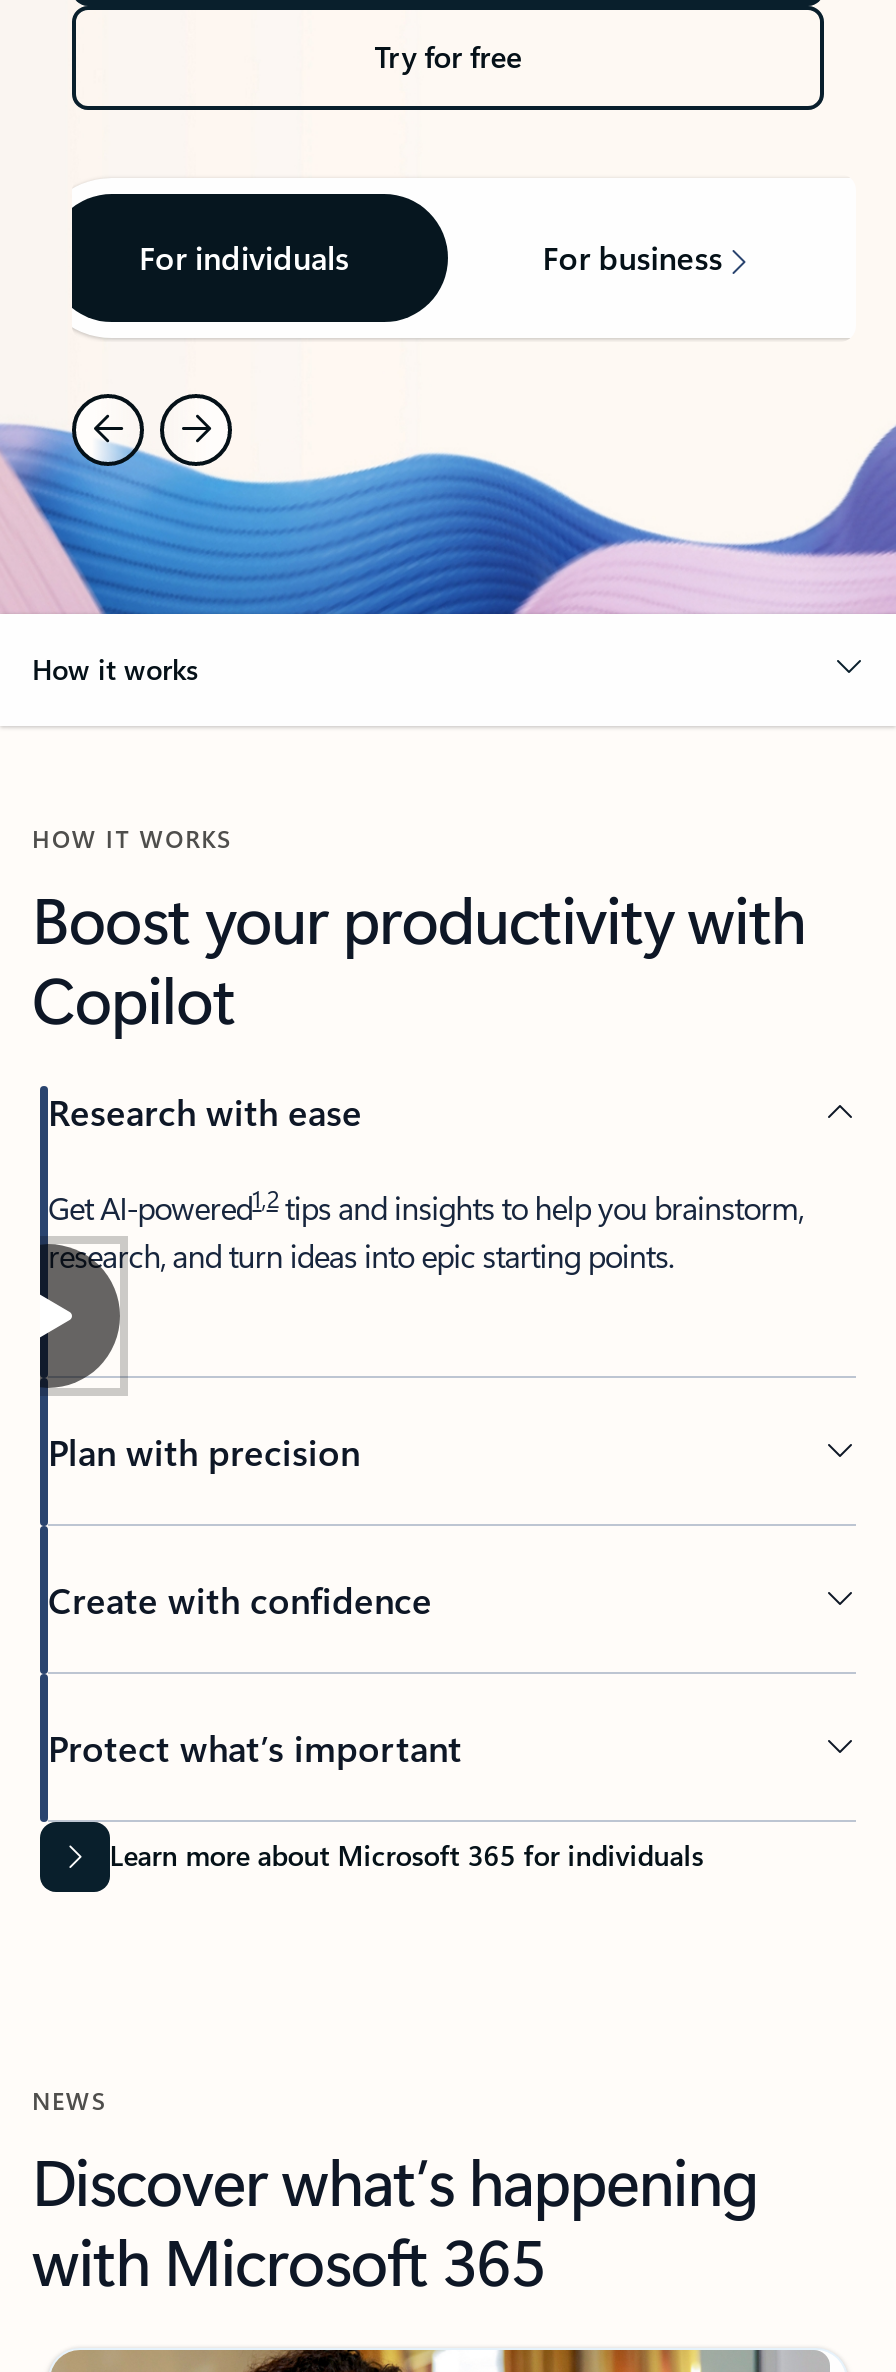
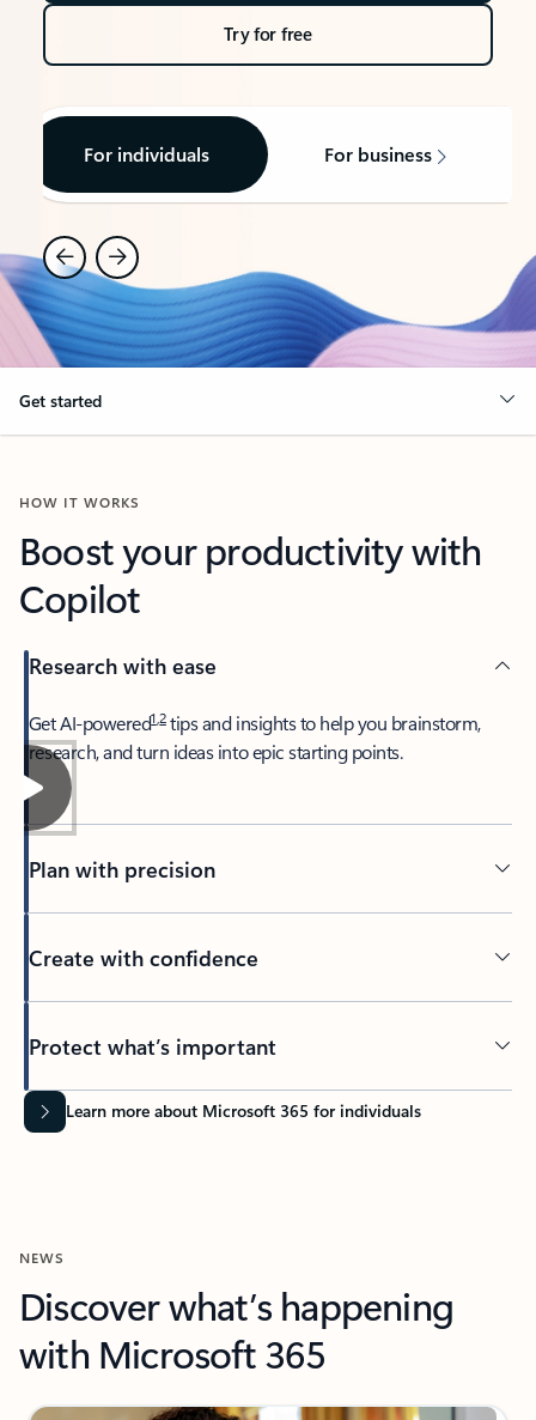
[32,650,198,688] How it works -> [19,389,102,412] Get started

